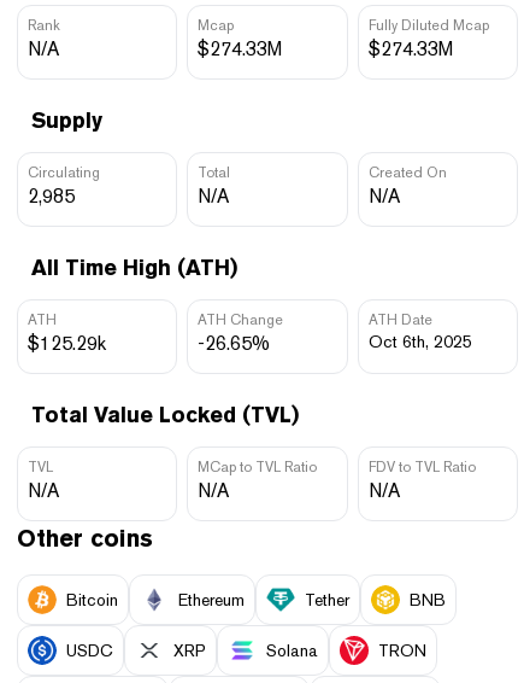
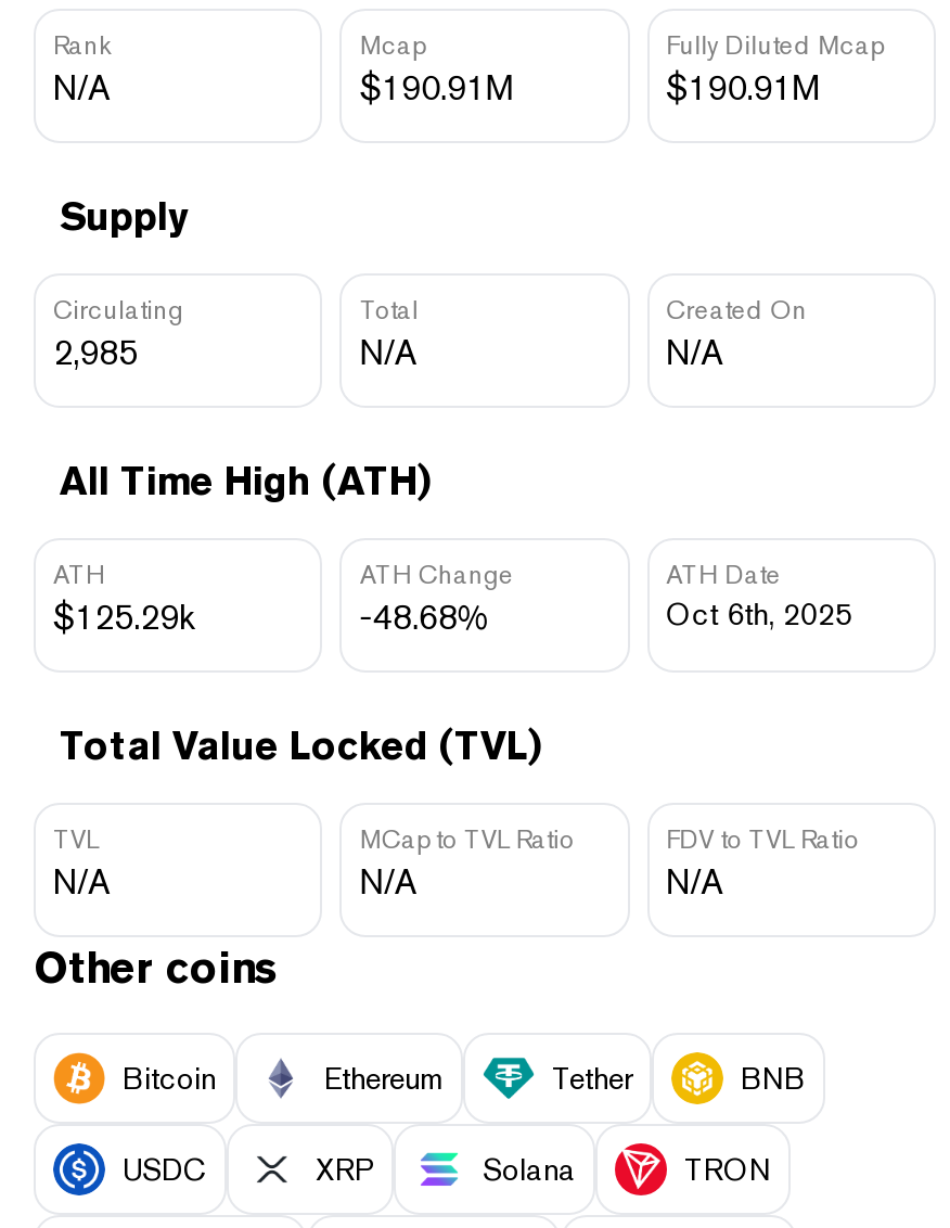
[198,37,282,60] $274.33M -> [360,67,511,108] $190.91M
[368,37,453,60] $274.33M -> [666,67,818,108] $190.91M
[198,332,270,355] -26.65% -> [360,596,490,638] -48.68%

